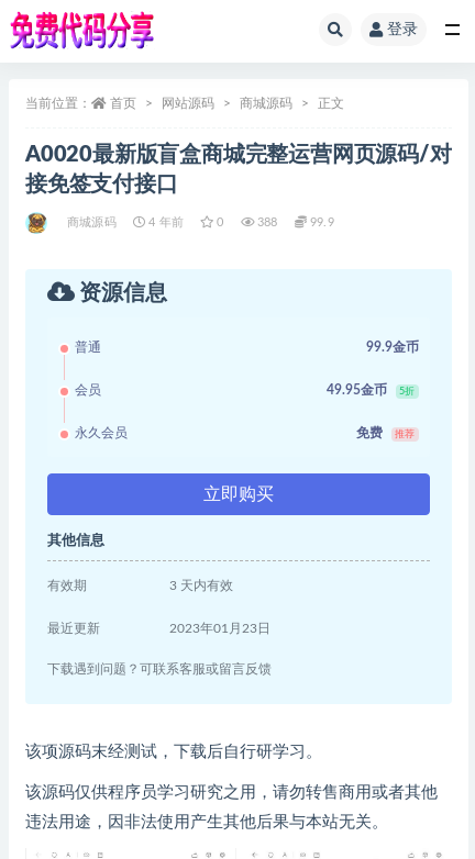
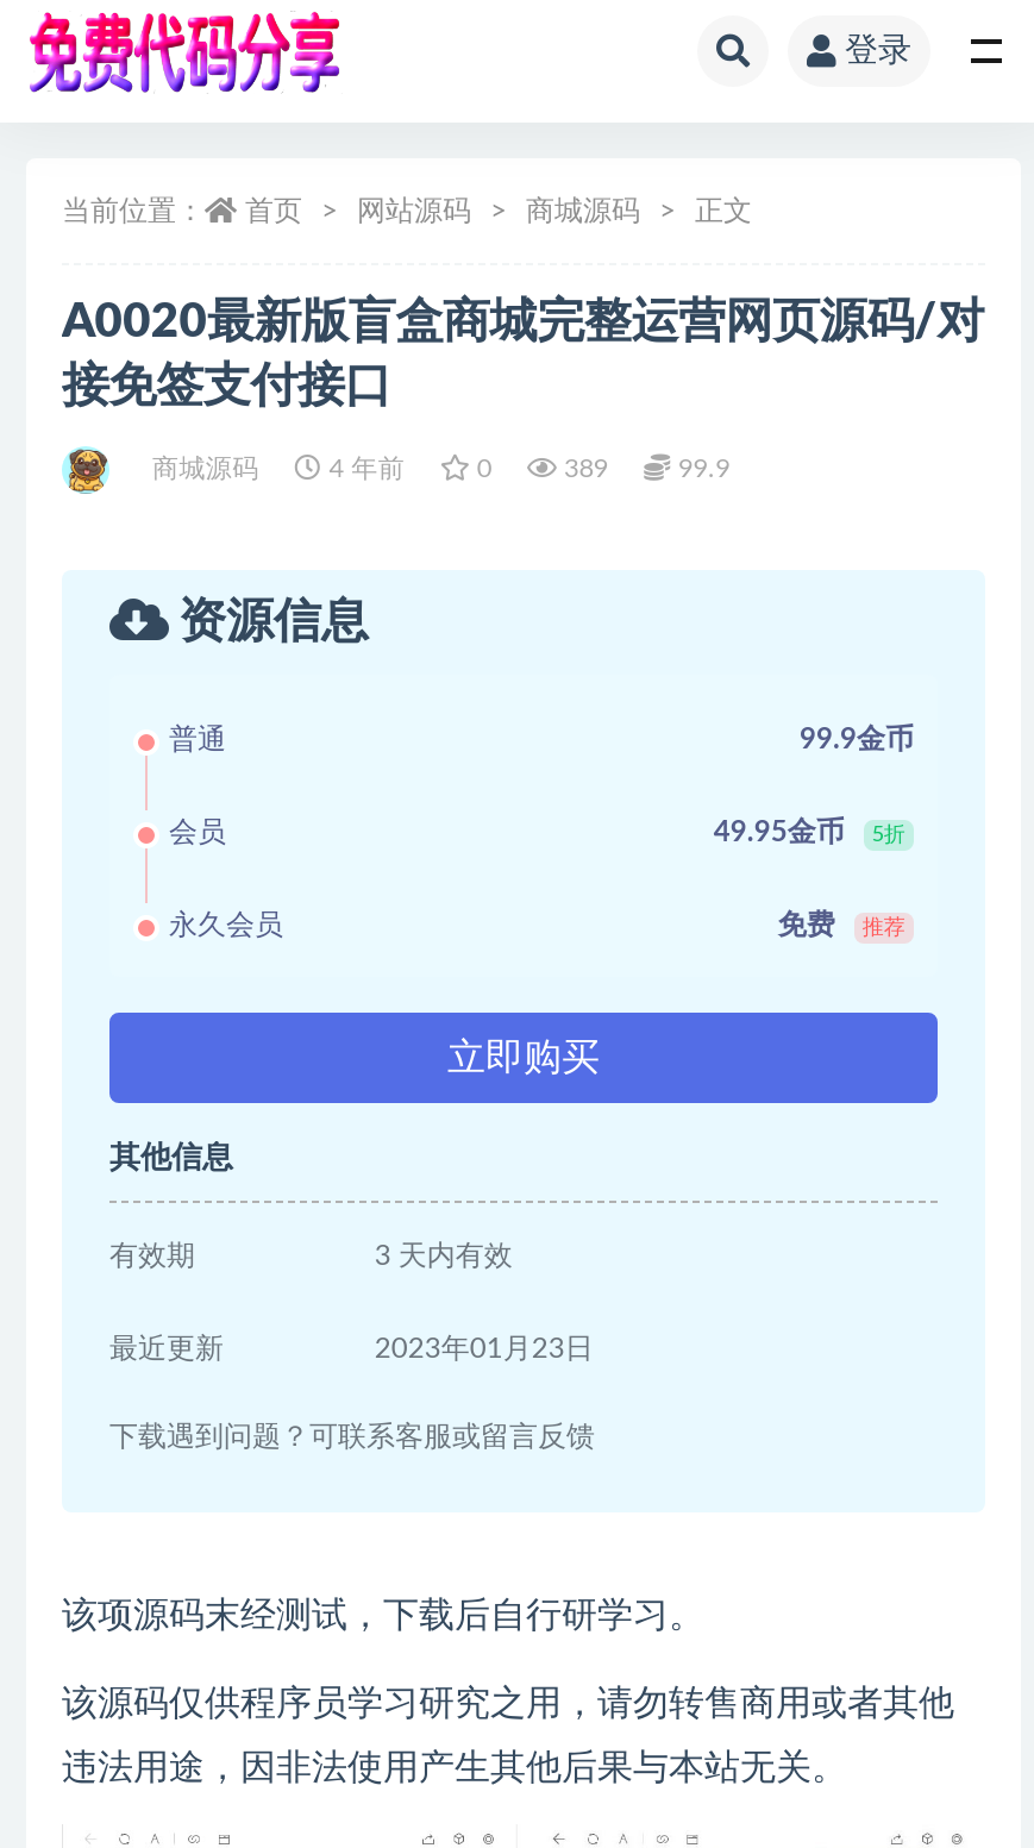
[254,216,278,228] 388 -> [556,456,608,482] 389

